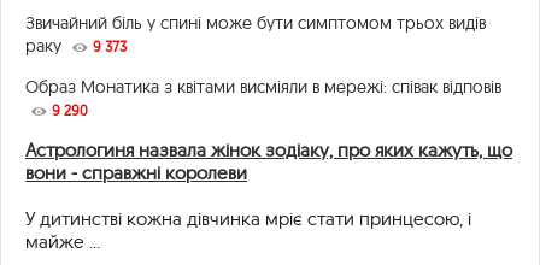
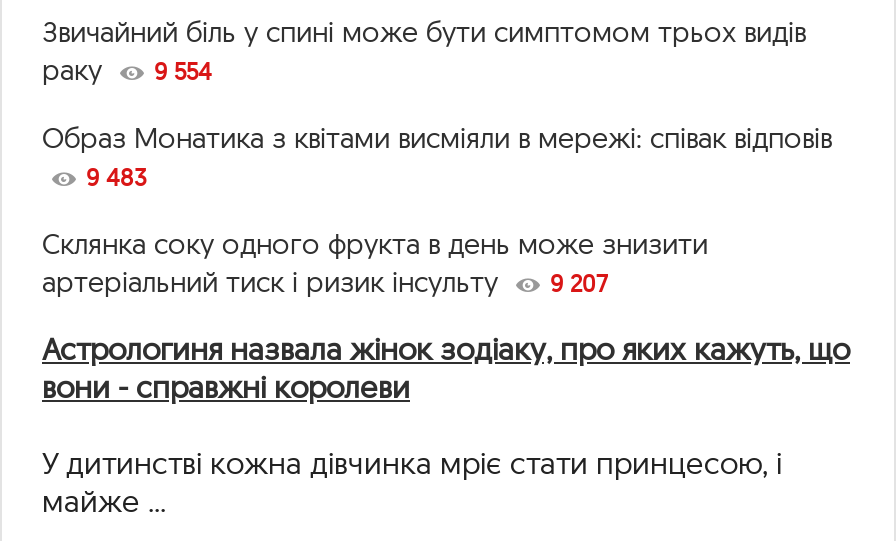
[25,35,127,57] раку 9 373 -> [42,52,212,88] раку 9 554
[52,101,88,119] 9 290 -> [42,162,708,300] 9 483 | Склянка соку одного фрукта в день може знизити | артеріальний тиск і ризик інсульту | 9 207

